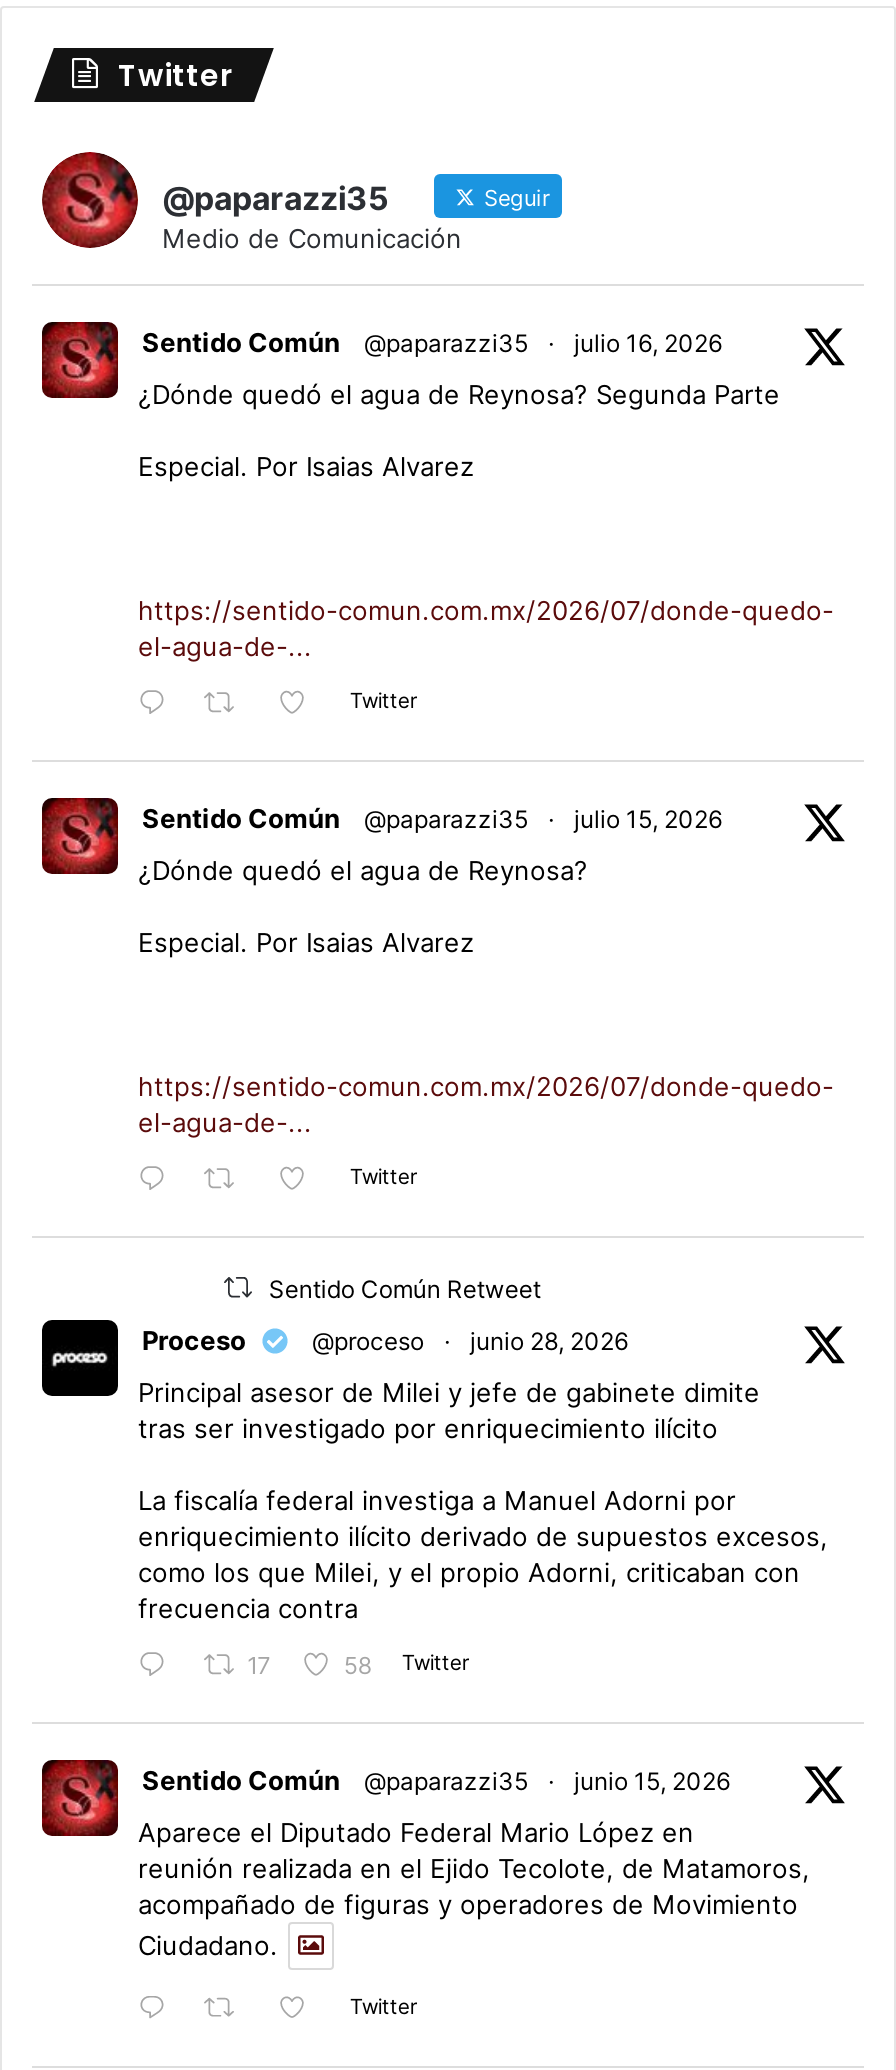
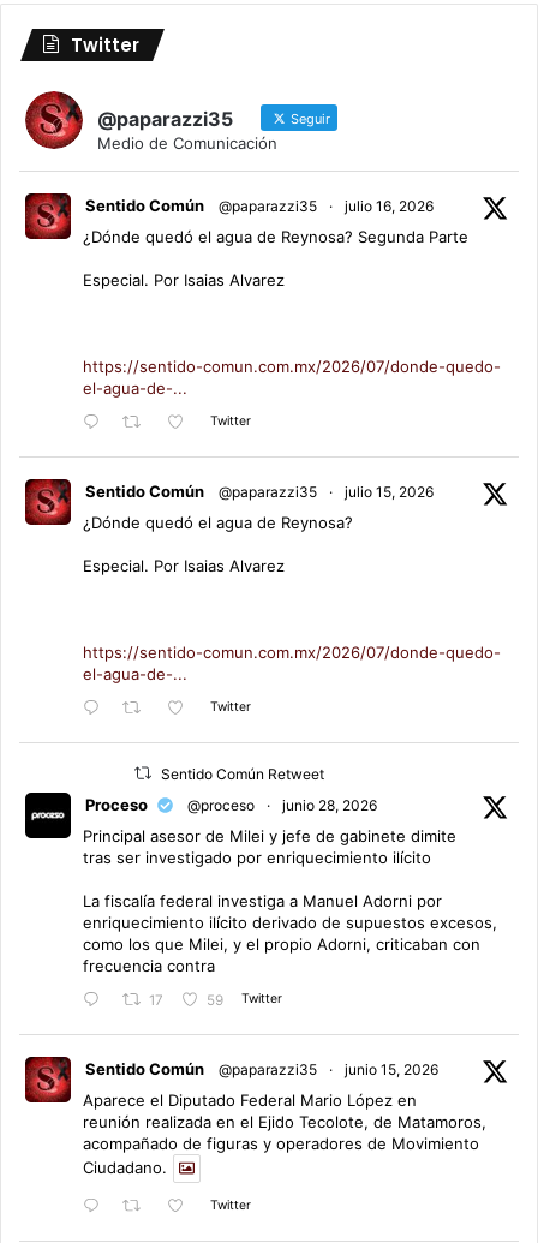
[344,1651,470,1680] 58 Twitter -> [206,991,282,1009] 59 Twitter

